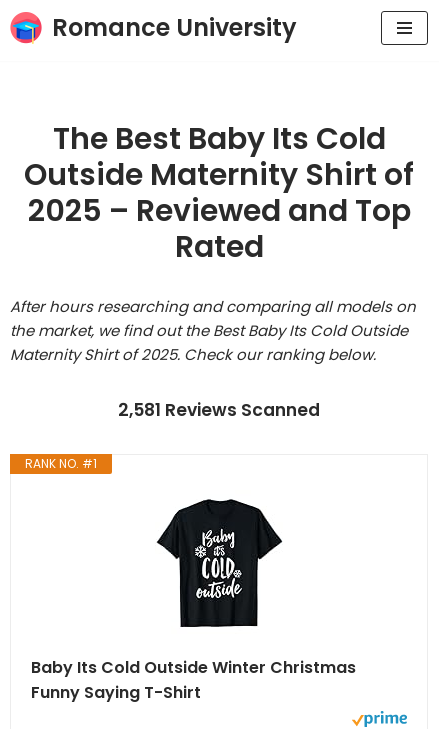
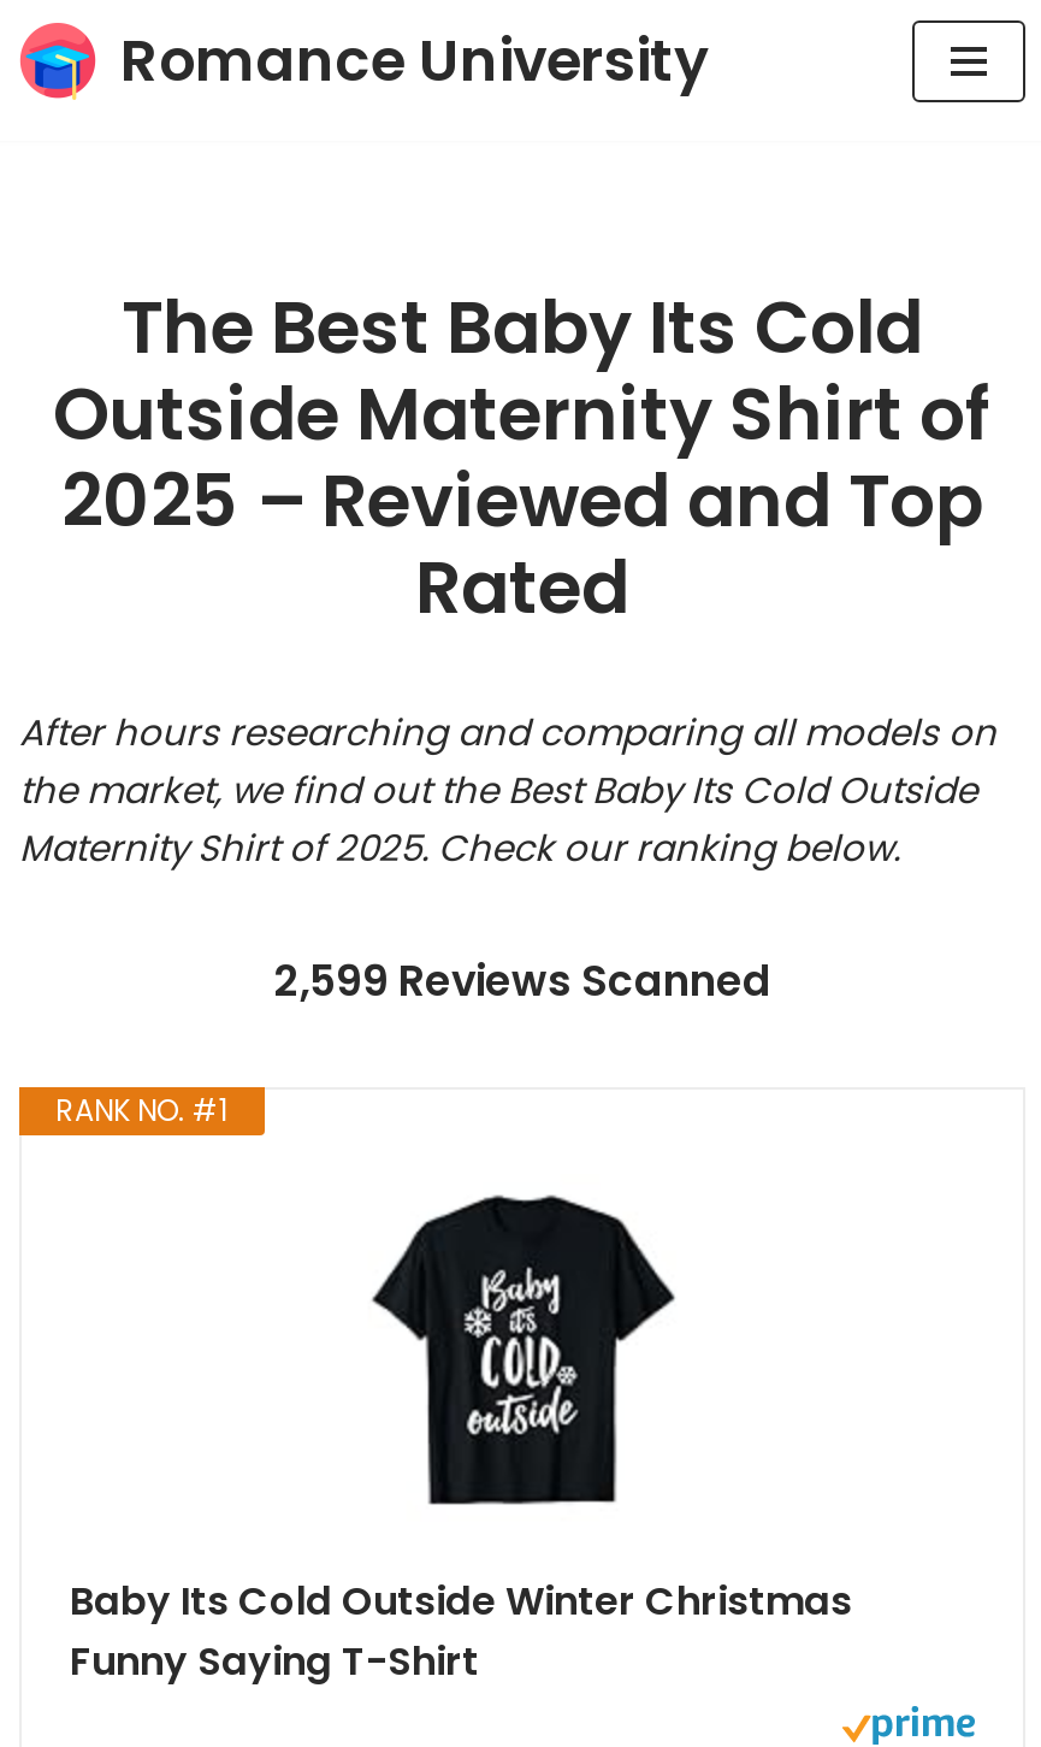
[118,398,320,422] 2,581 Reviews Scanned -> [273,952,771,1010] 2,599 Reviews Scanned

